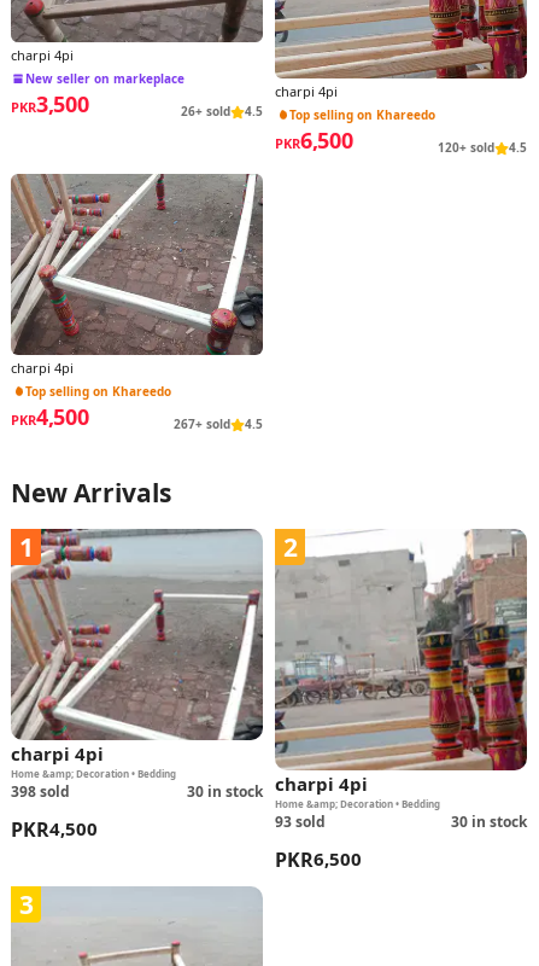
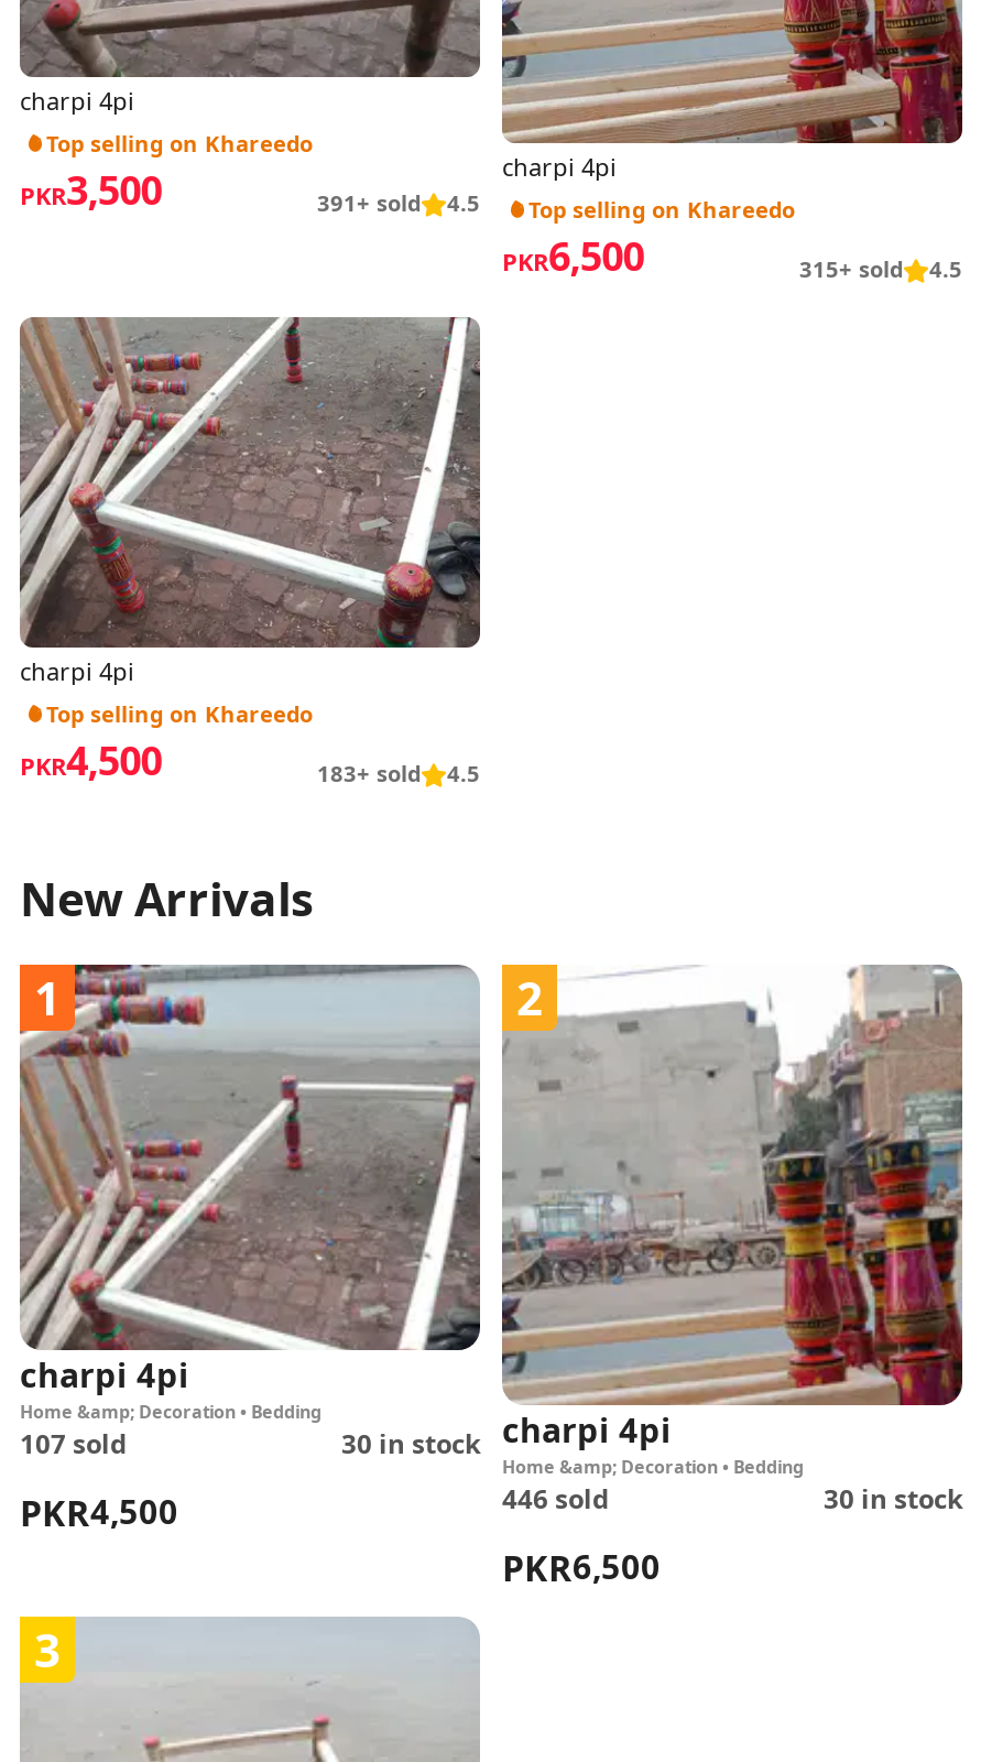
[25,70,184,87] New seller on markeplace -> [46,128,313,159] Top selling on Khareedo
[181,103,435,123] 26+ sold 4.5 Top selling on Khareedo -> [317,187,795,225] 391+ sold 4.5 Top selling on Khareedo
[438,139,527,156] 120+ sold 4.5 -> [799,253,962,284] 315+ sold 4.5
[174,415,263,432] 267+ sold 4.5 -> [317,758,480,788] 183+ sold 4.5
[11,781,70,802] 398 sold -> [20,1425,128,1462] 107 sold
[275,811,326,832] 93 sold -> [502,1480,610,1518] 446 sold

